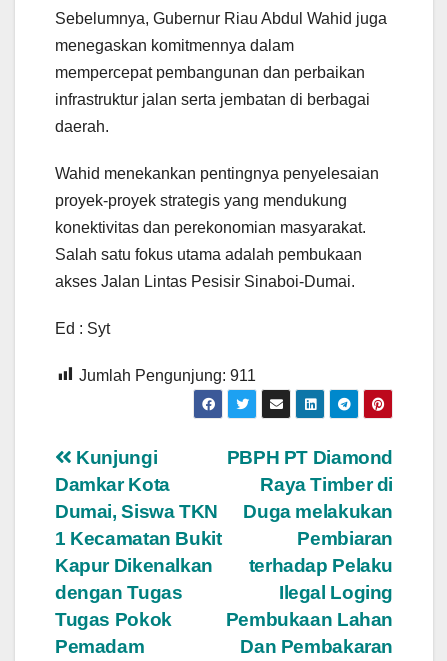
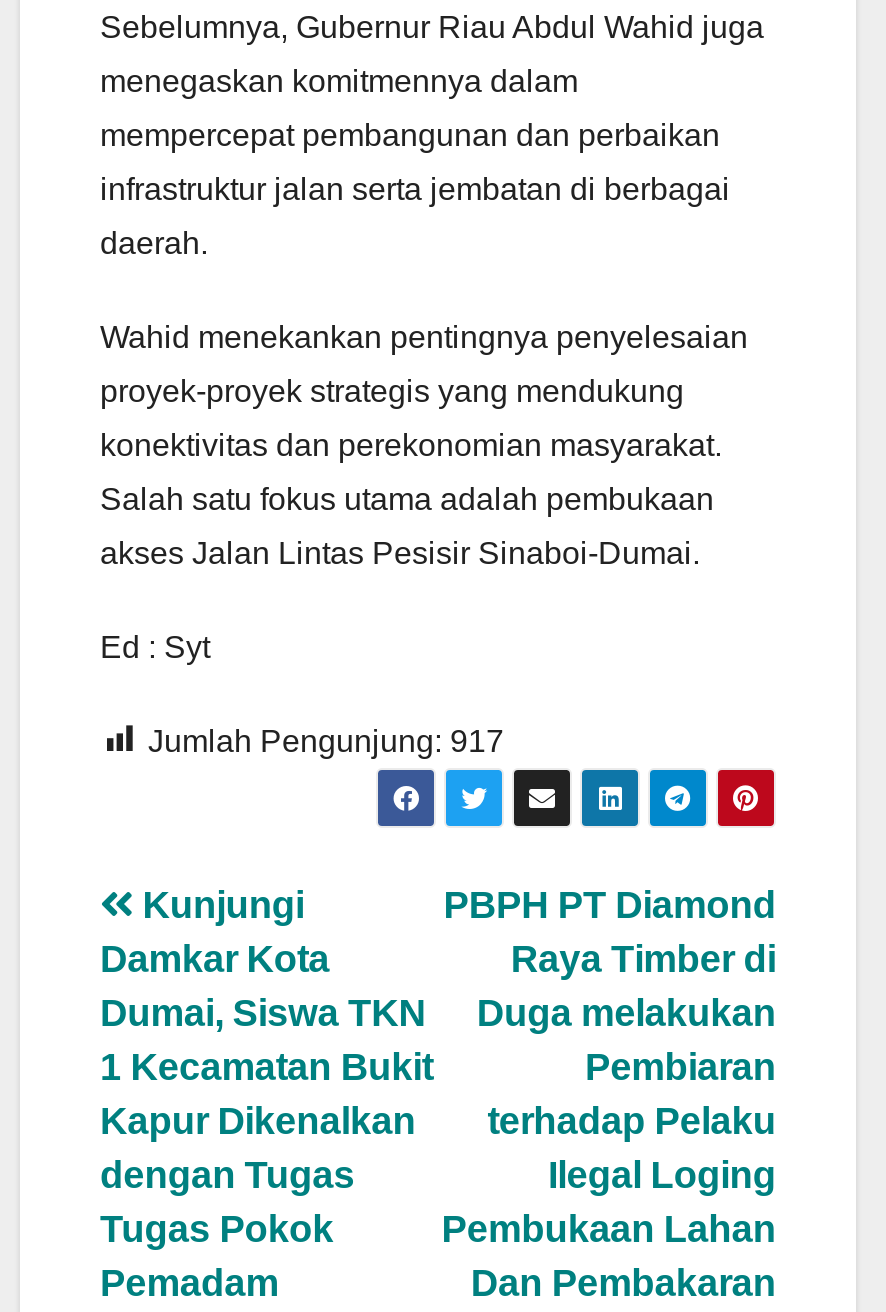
[79,367,256,384] Jumlah Pengunjung: 911 -> [148,723,504,757] Jumlah Pengunjung: 917

